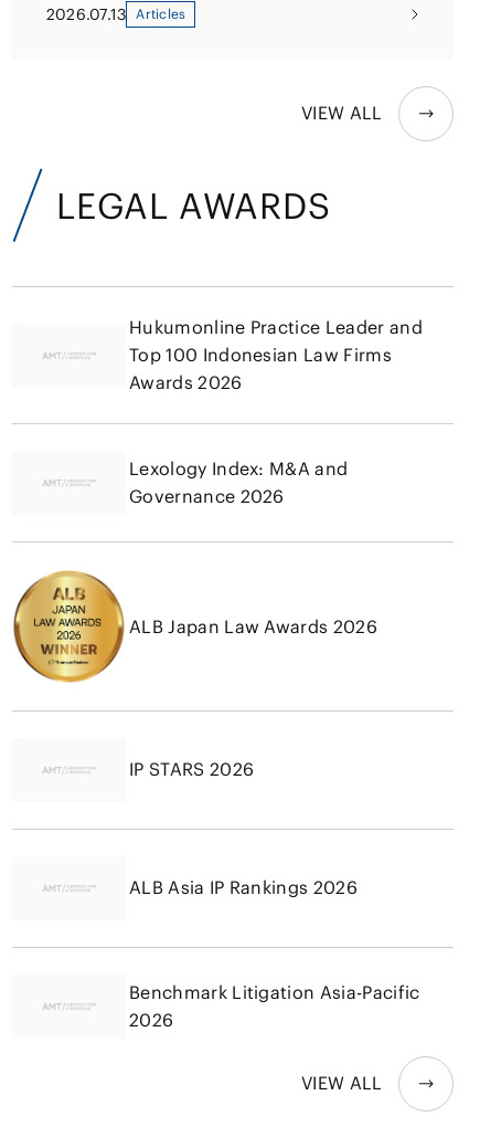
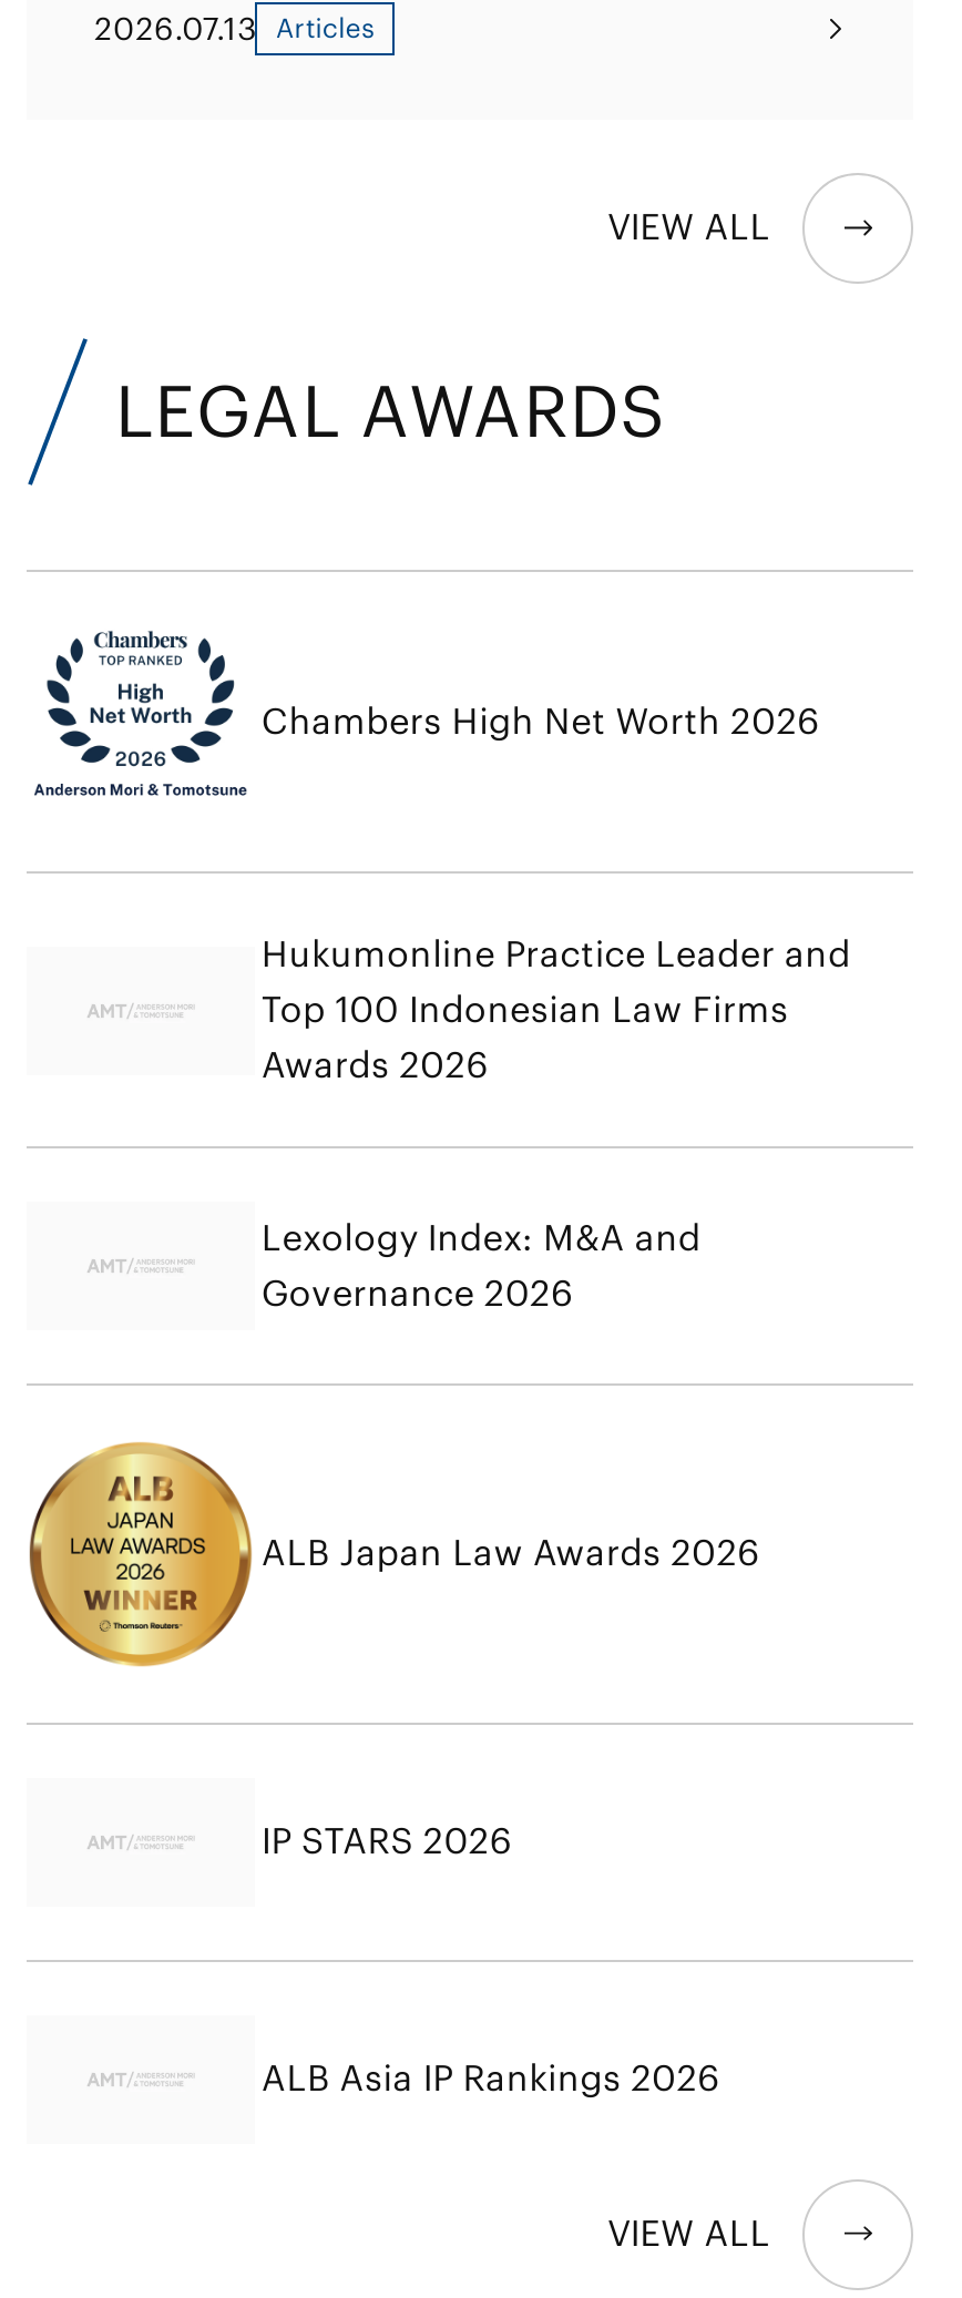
none -> [33,630,820,798] [image] | Chambers High Net Worth 2026
moved [35,316,423,899] -> [73,932,851,2100]: [image] | Hukumonline Practice Leader and | Top 100 Indonesian Law Firms | ... | IP STARS 2026 | ALB Asia IP Rankings 2026
[129,981,420,1031] Benchmark Litigation Asia-Pacific | 2026 -> none

